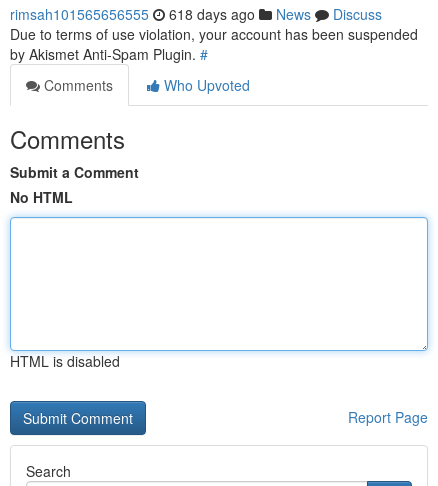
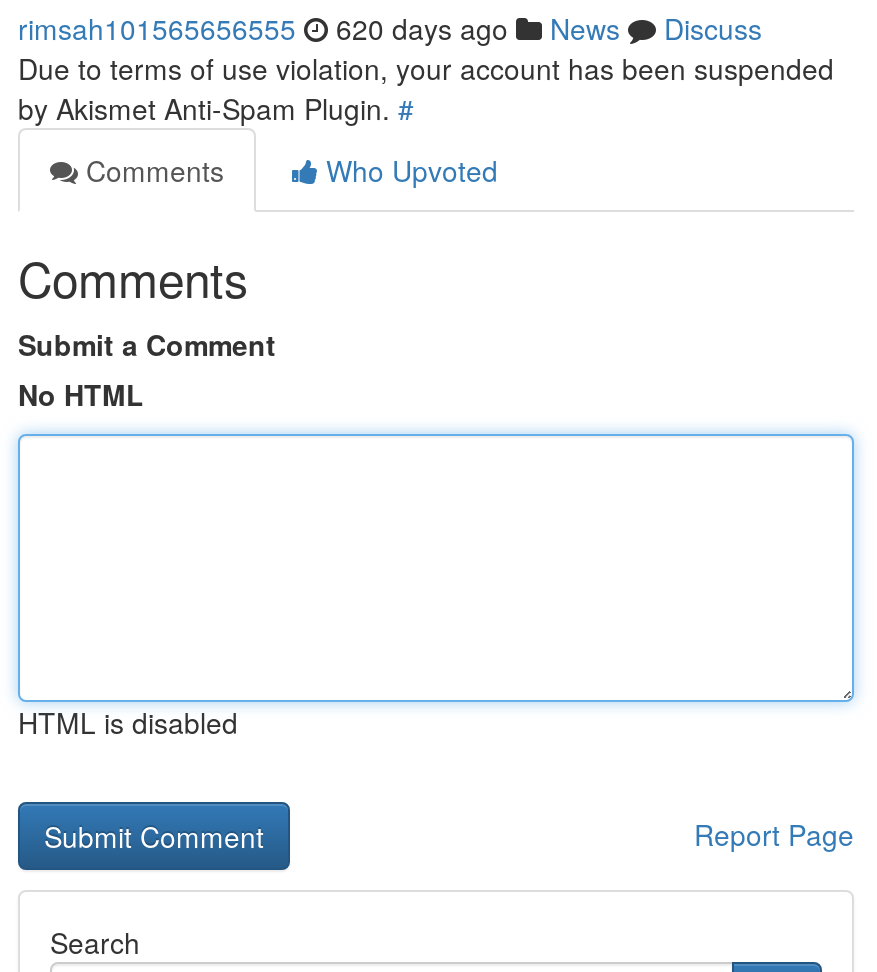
[10,4,382,24] rimsah101565656555 618 days ago News Discuss -> [18,8,762,48] rimsah101565656555 620 days ago News Discuss

